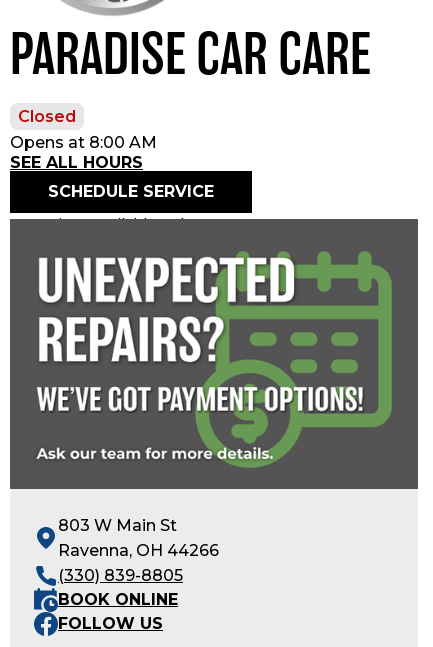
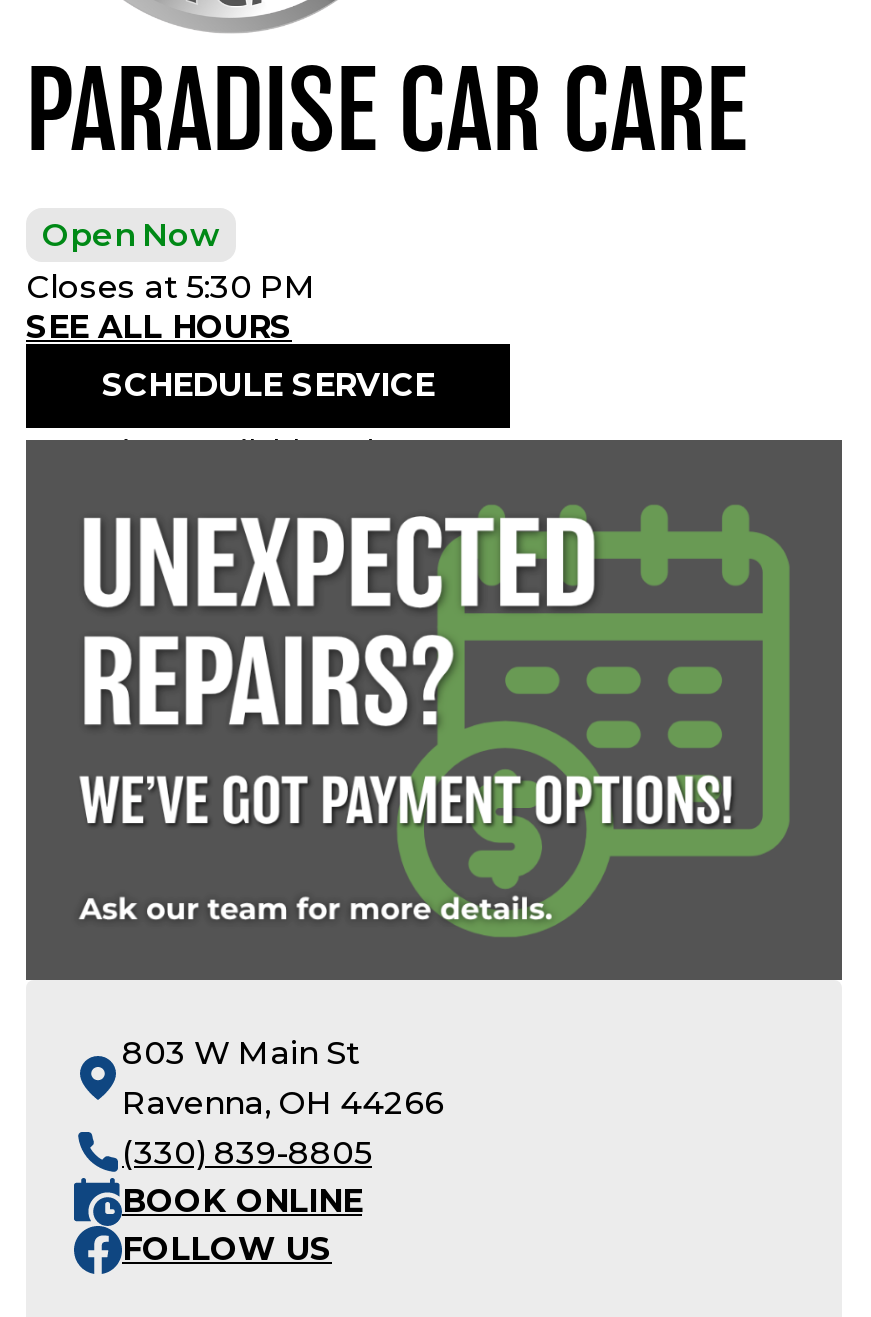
[10,107,157,152] Closed | Opens at 8:00 AM -> [26,215,316,305] Open Now | Closes at 5:30 PM

